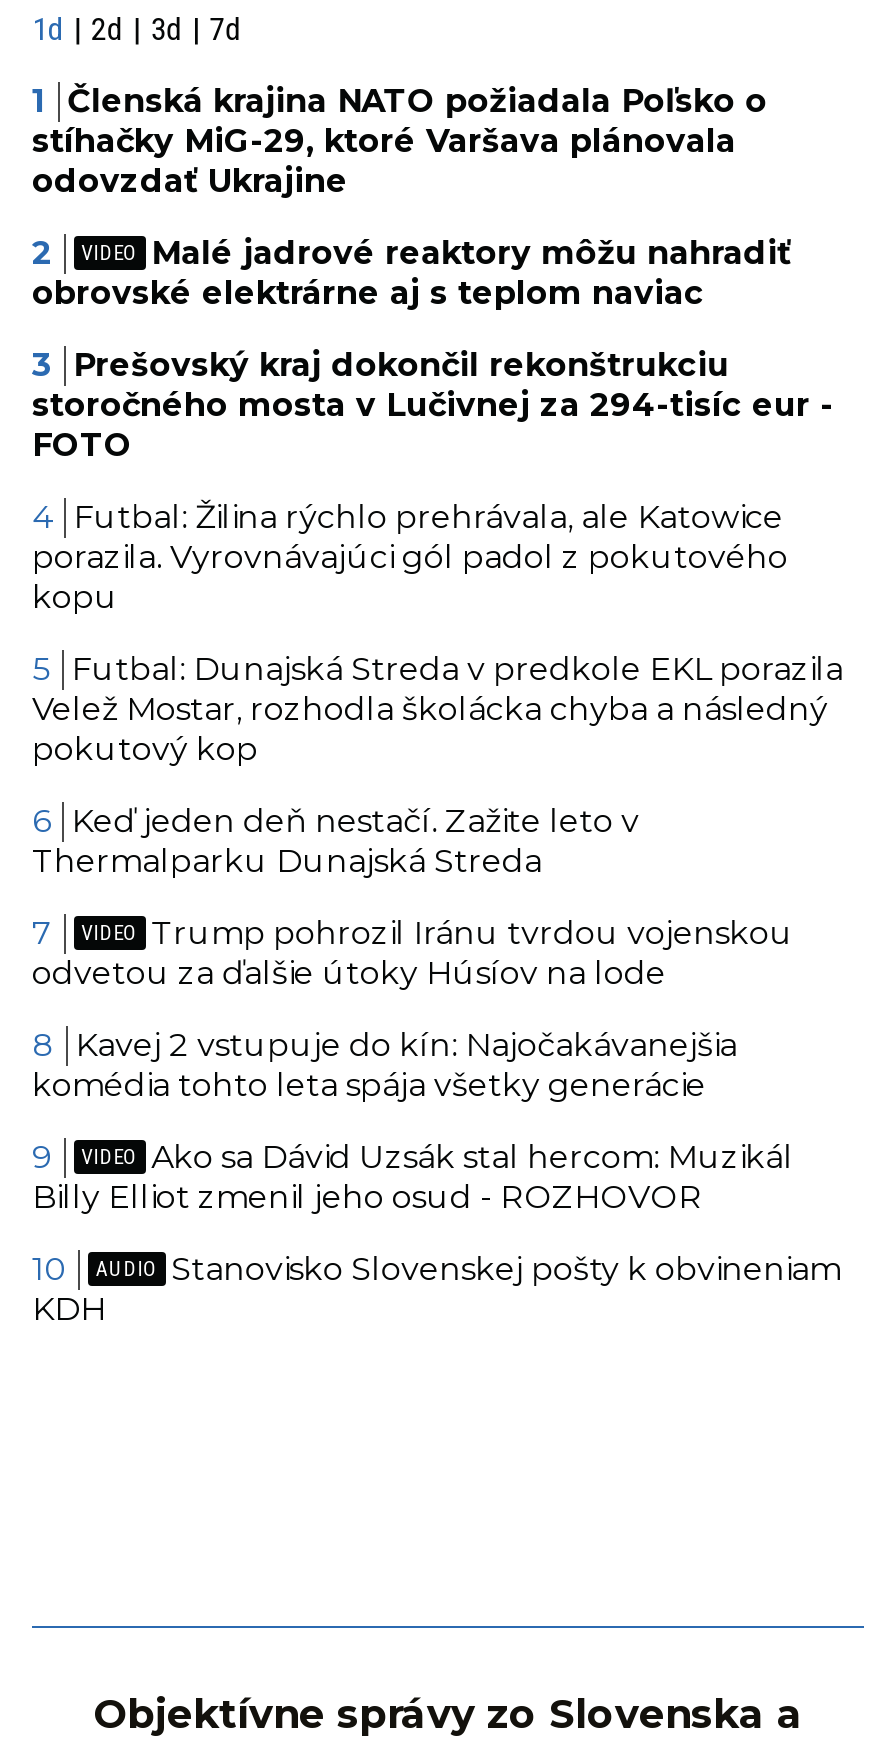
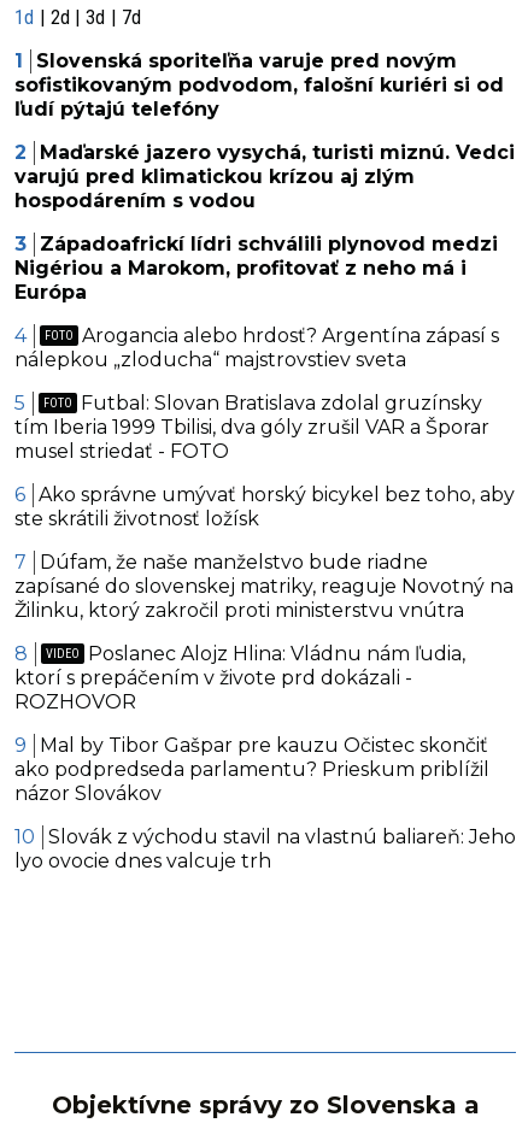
[32,81,767,199] Členská krajina NATO požiadala Poľsko o | stíhačky MiG-29, ktoré Varšava plánovala | odovzdať Ukrajine -> [14,49,504,120] Slovenská sporiteľňa varuje pred novým | sofistikovaným podvodom, falošní kuriéri si od | ľudí pýtajú telefóny
[32,233,791,311] Malé jadrové reaktory môžu nahradiť | obrovské elektrárne aj s teplom naviac -> [14,141,514,212] Maďarské jazero vysychá, turisti miznú. Vedci | varujú pred klimatickou krízou aj zlým | hospodárením s vodou
[32,345,834,463] Prešovský kraj dokončil rekonštrukciu | storočného mosta v Lučivnej za 294-tisíc eur - | FOTO -> [14,232,497,303] Západoafrickí lídri schválili plynovod medzi | Nigériou a Marokom, profitovať z neho má i | Európa
[32,497,788,615] Futbal: Žilina rýchlo prehrávala, ale Katowice | porazila. Vyrovnávajúci gól padol z pokutového | kopu -> [14,324,499,371] Arogancia alebo hrdosť? Argentína zápasí s | nálepkou „zloducha“ majstrovstiev sveta
[32,649,843,767] Futbal: Dunajská Streda v predkole EKL porazila | Velež Mostar, rozhodla školácka chyba a následný | pokutový kop -> [14,391,489,462] Futbal: Slovan Bratislava zdolal gruzínsky | tím Iberia 1999 Tbilisi, dva góly zrušil VAR a Šporar | musel striedať - FOTO
[32,801,639,879] Keď jeden deň nestačí. Zažite leto v | Thermalparku Dunajská Streda -> [14,483,514,530] Ako správne umývať horský bicykel bez toho, aby | ste skrátili životnosť ložísk
[32,913,793,991] Trump pohrozil Iránu tvrdou vojenskou | odvetou za ďalšie útoky Húsíov na lode -> [14,550,514,621] Dúfam, že naše manželstvo bude riadne | zapísané do slovenskej matriky, reaguje Novotný na | Žilinku, ktorý zakročil proti ministerstvu vnútra
[32,1025,737,1103] Kavej 2 vstupuje do kín: Najočakávanejšia | komédia tohto leta spája všetky generácie -> [14,642,465,713] Poslanec Alojz Hlina: Vládnu nám ľudia, | ktorí s prepáčením v živote prd dokázali - | ROZHOVOR
[32,1137,793,1215] Ako sa Dávid Uzsák stal hercom: Muzikál | Billy Elliot zmenil jeho osud - ROZHOVOR -> [14,733,489,805] Mal by Tibor Gašpar pre kauzu Očistec skončiť | ako podpredseda parlamentu? Prieskum priblížil | názor Slovákov
[32,1249,841,1327] Stanovisko Slovenskej pošty k obvineniam | KDH -> [14,825,515,872] Slovák z východu stavil na vlastnú baliareň: Jeho | lyo ovocie dnes valcuje trh

